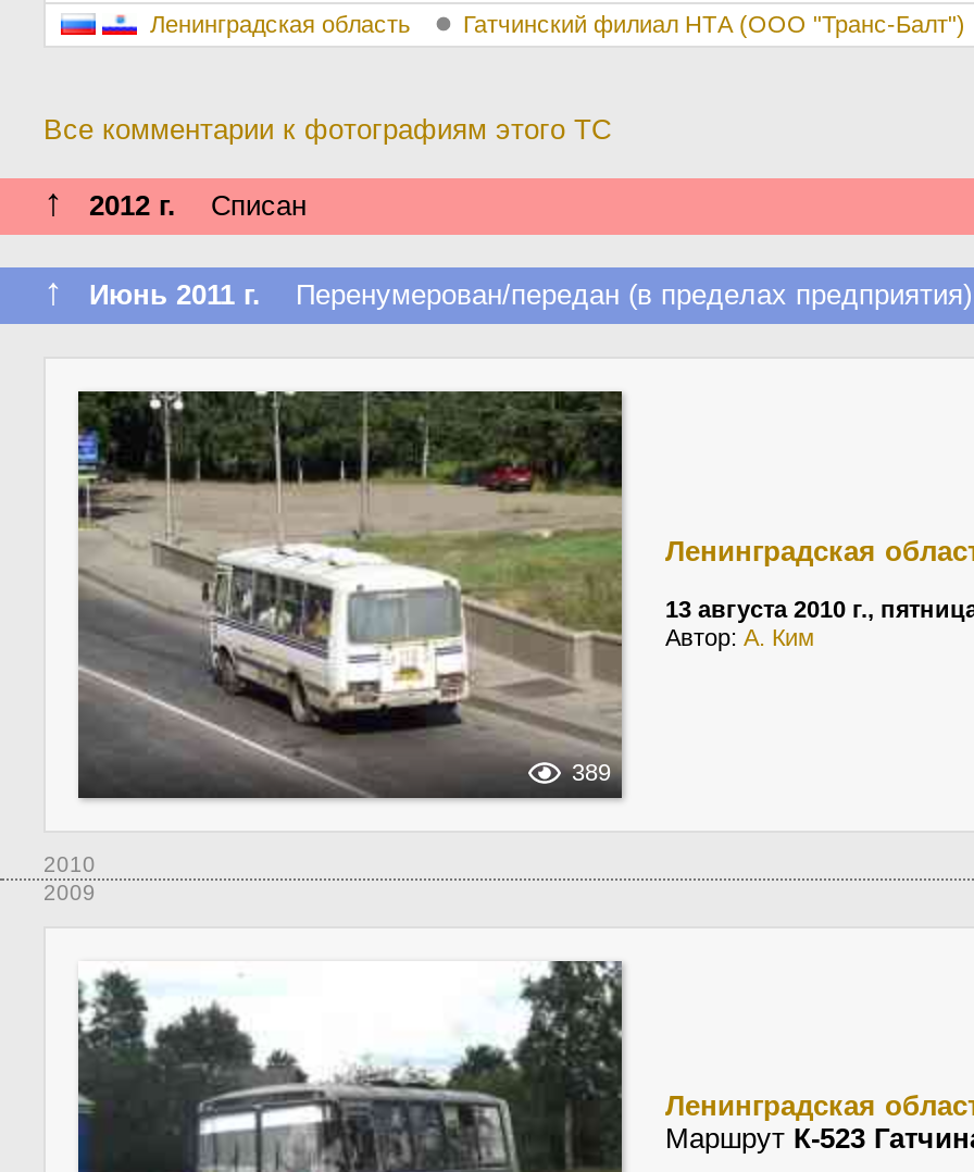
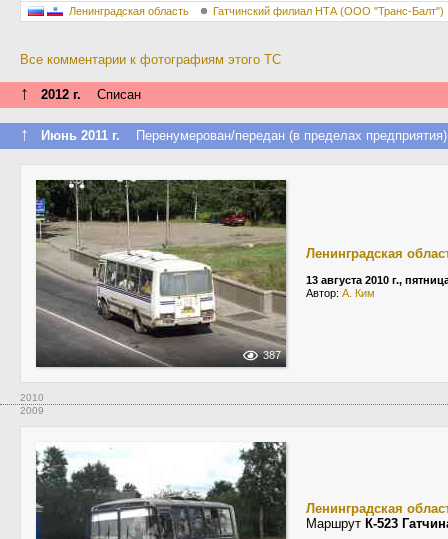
[572,759,611,785] 389 -> [263,349,281,361] 387

